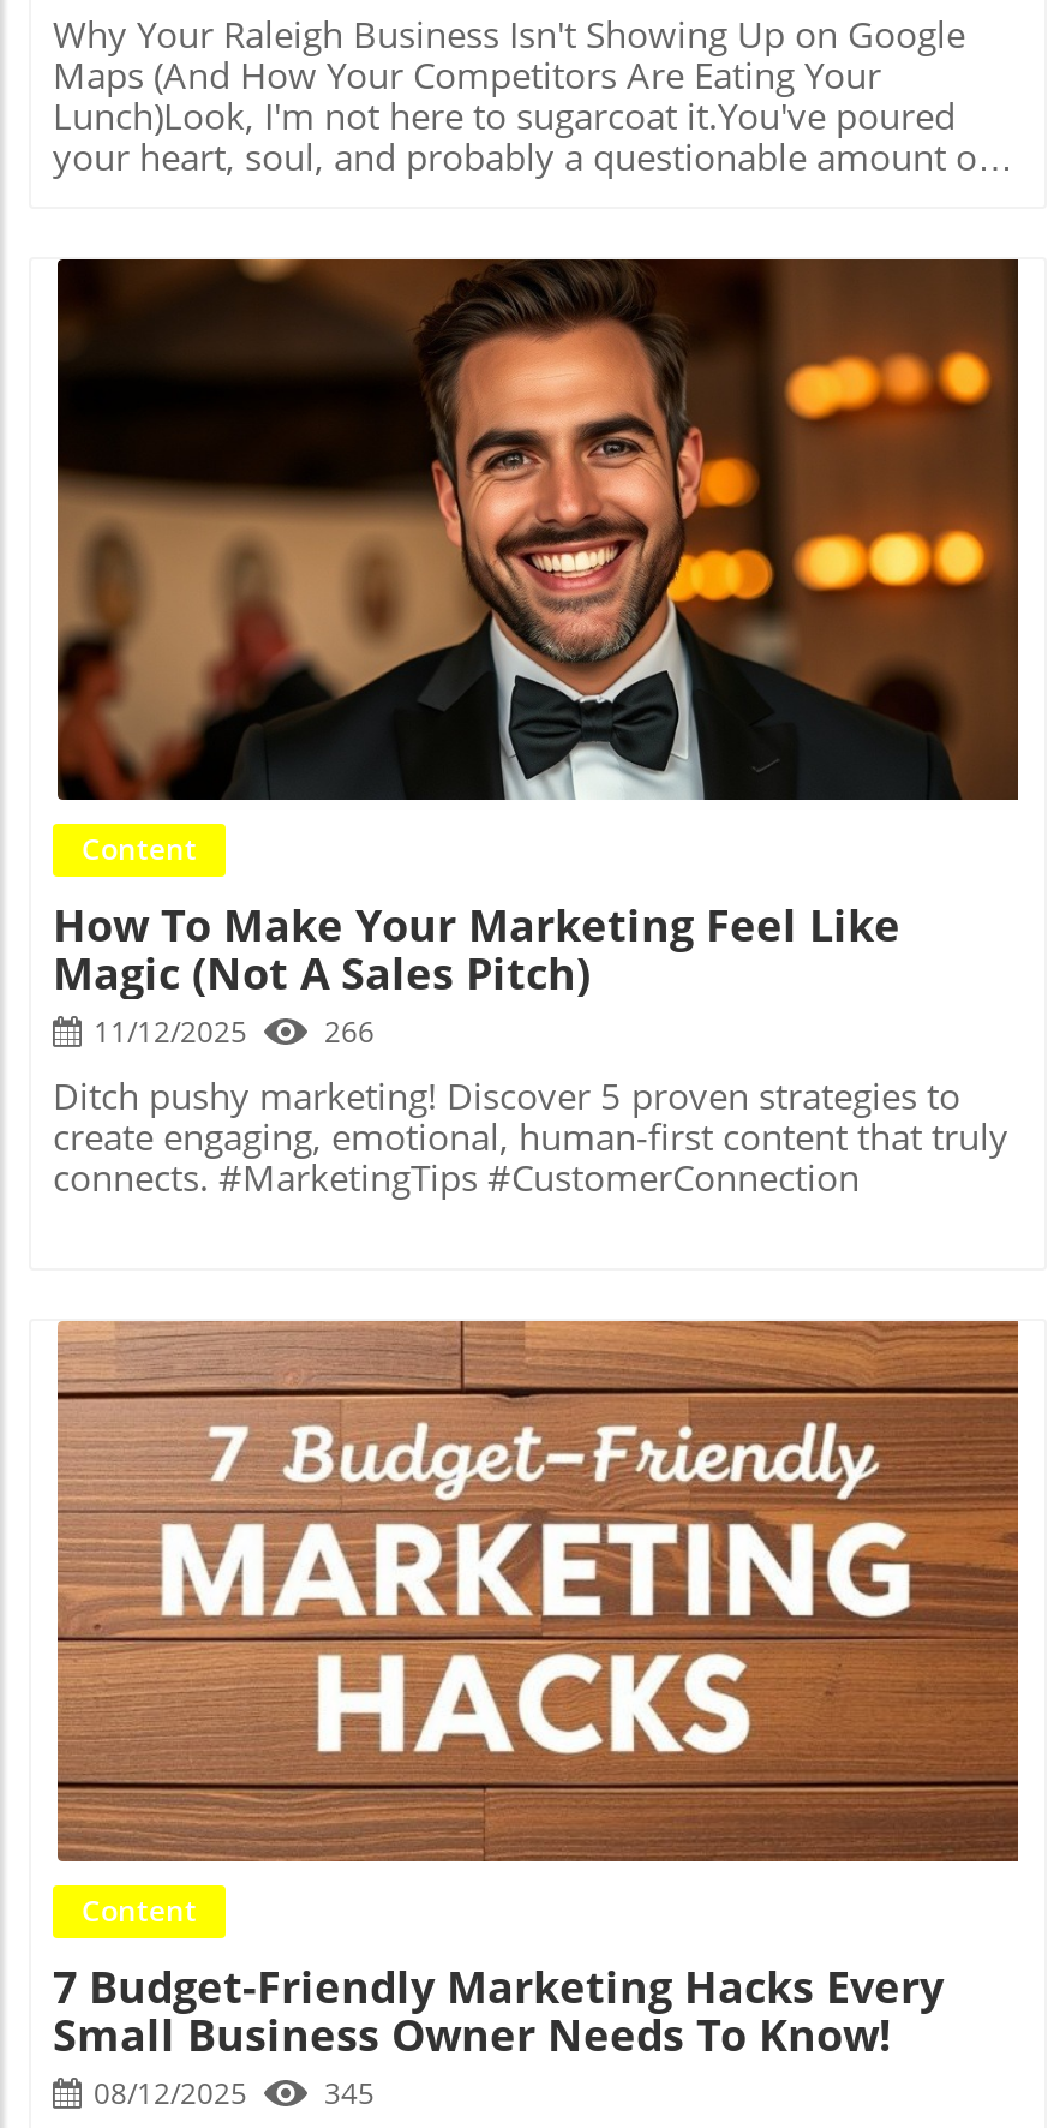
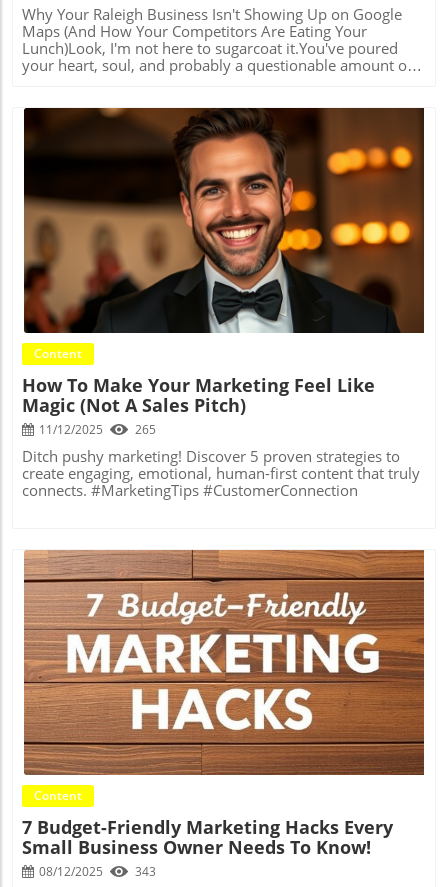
[94,1011,375,1052] 11/12/2025 266 -> [39,421,156,438] 11/12/2025 265
[94,2073,375,2114] 08/12/2025 345 -> [39,863,156,880] 08/12/2025 343

